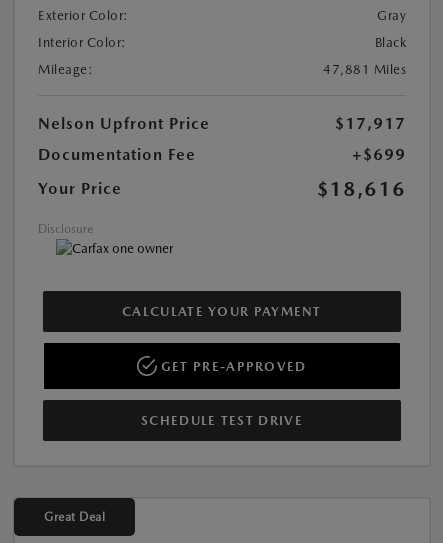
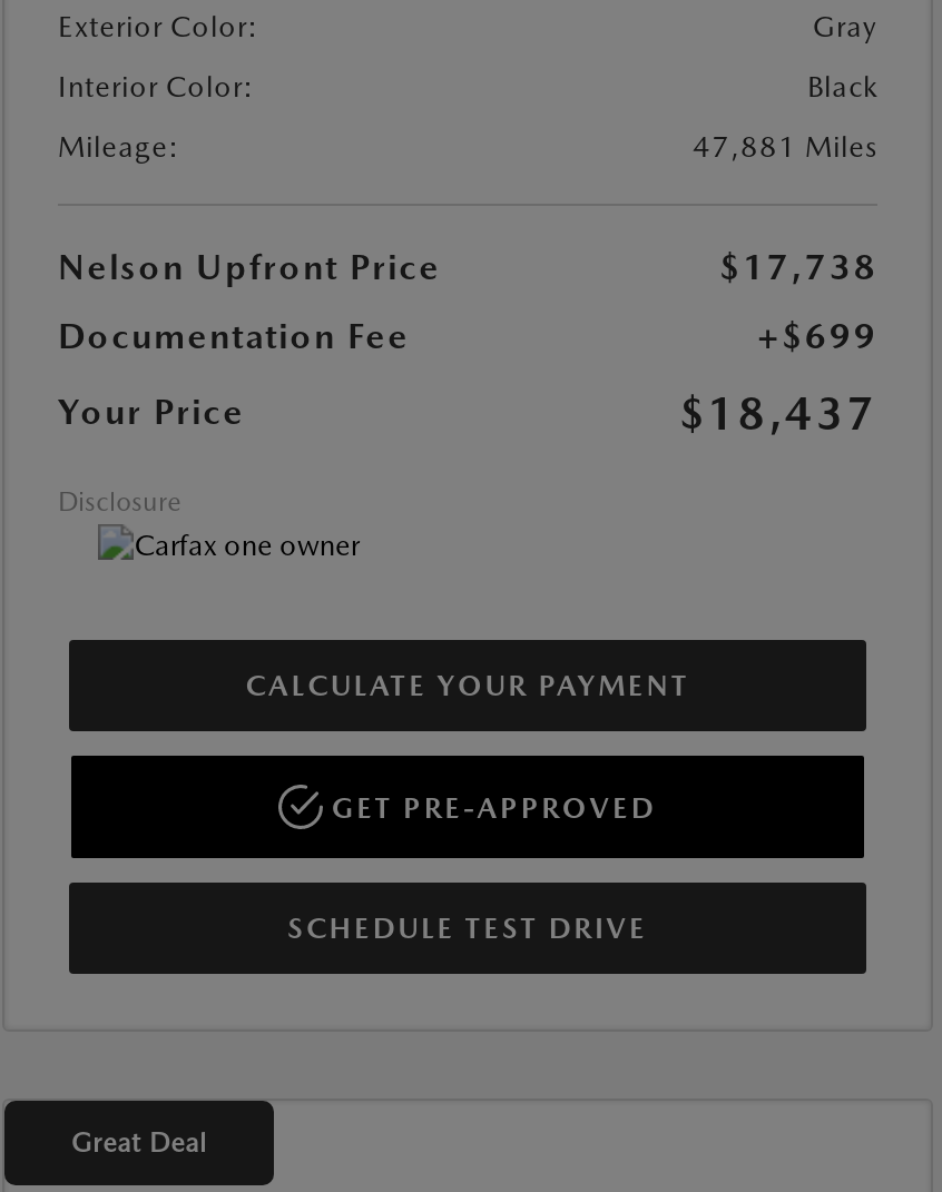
[335,114,406,133] $17,917 -> [719,246,877,288] $17,738
[317,177,406,201] $18,616 -> [679,386,877,439] $18,437

